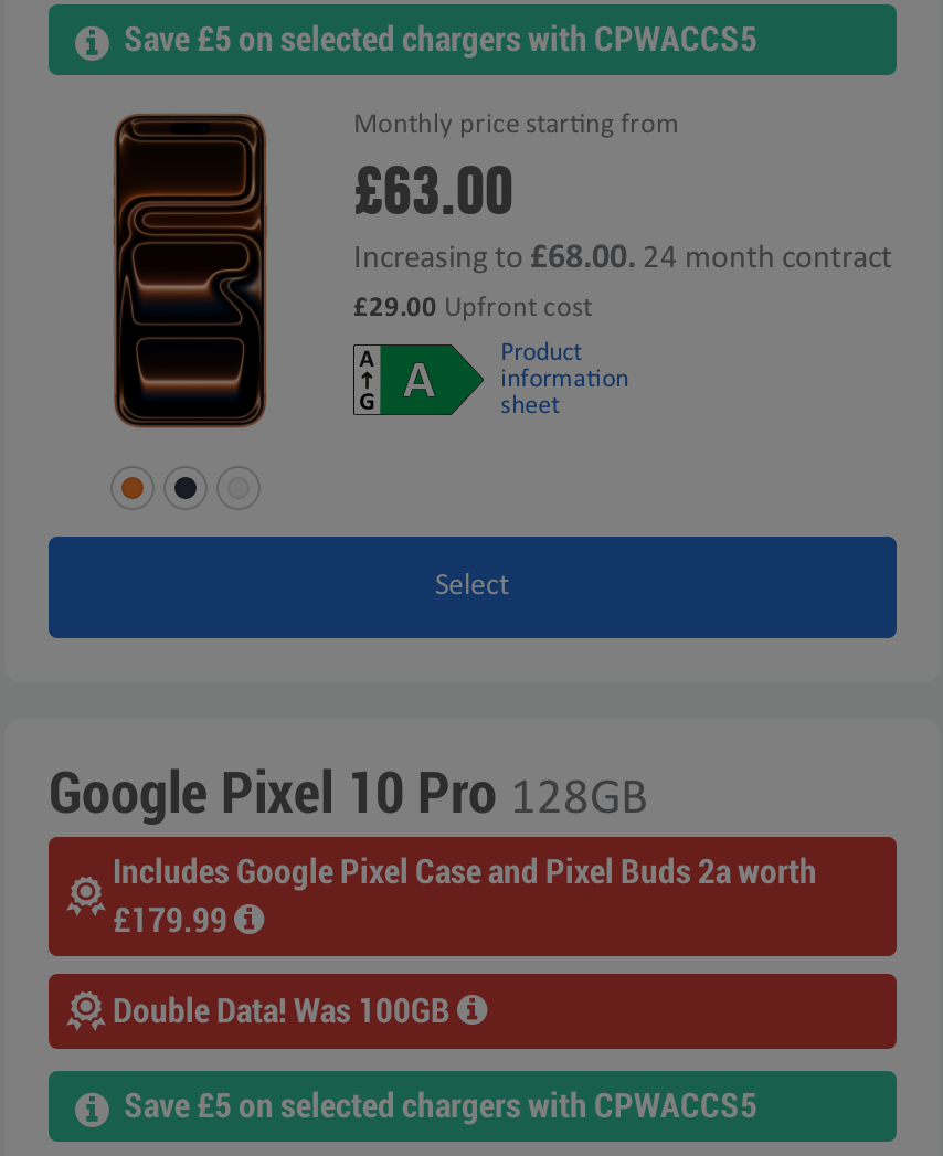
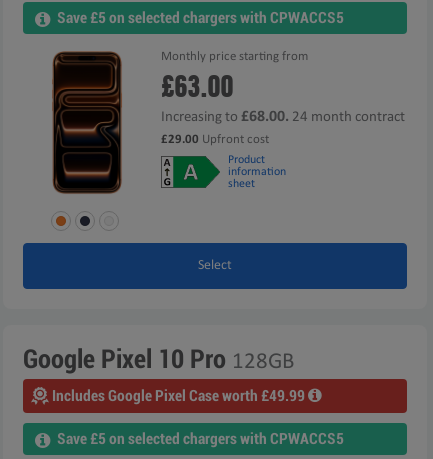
[113,855,817,1029] Includes Google Pixel Case and Pixel Buds 2a worth | £179.99 | Double Data! Was 100GB -> [52,388,305,404] Includes Google Pixel Case worth £49.99

